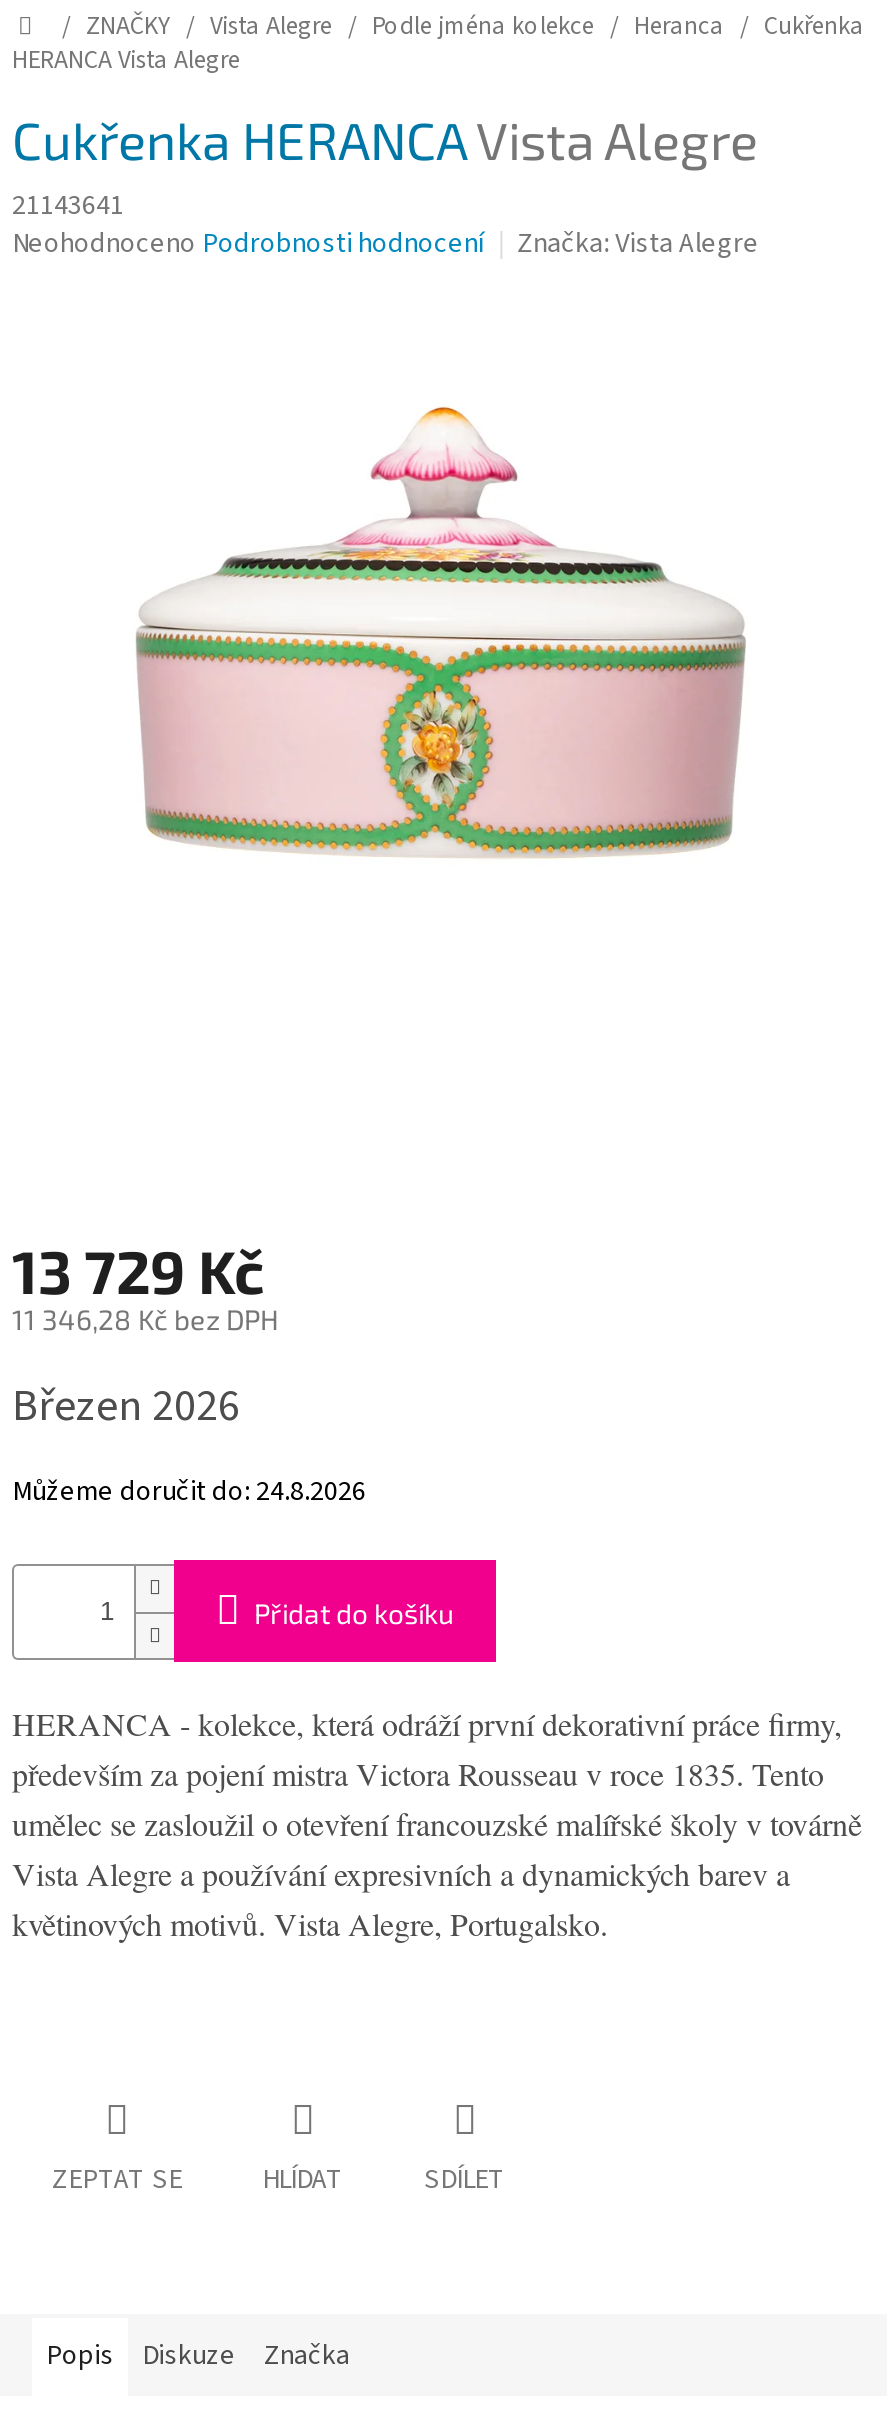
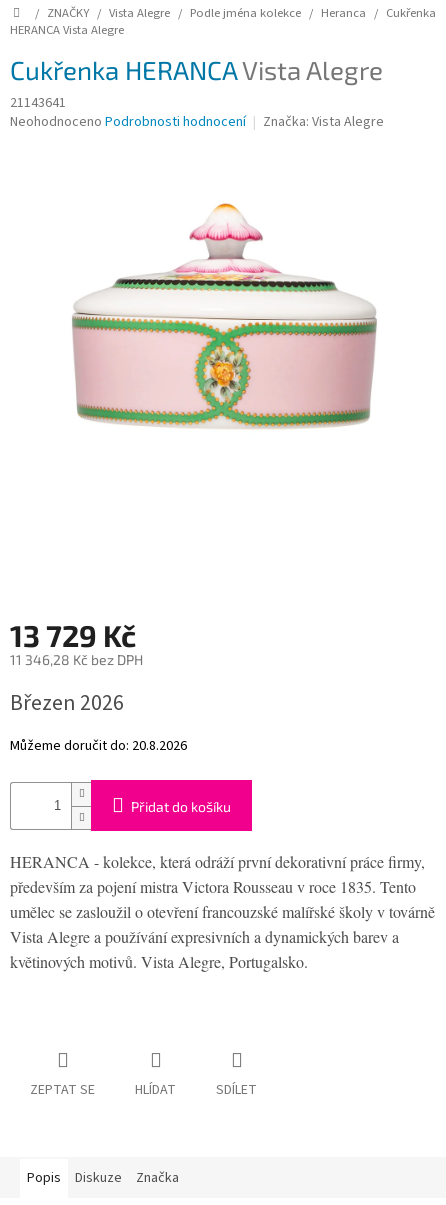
[12,1473,366,1513] Můžeme doručit do: 24.8.2026 -> [10,736,187,756] Můžeme doručit do: 20.8.2026

